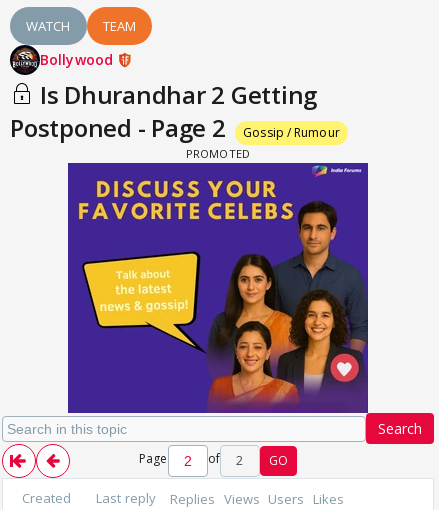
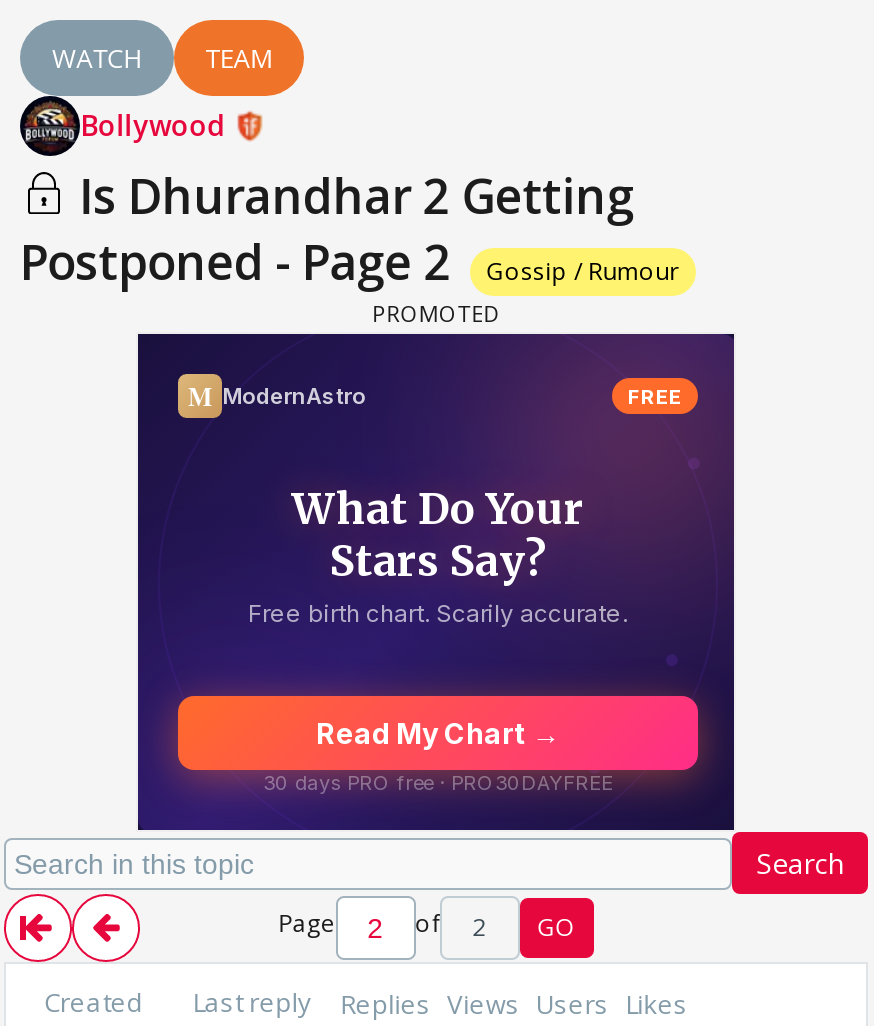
[68,163,369,414] [image] -> [136,332,734,830] [image]

